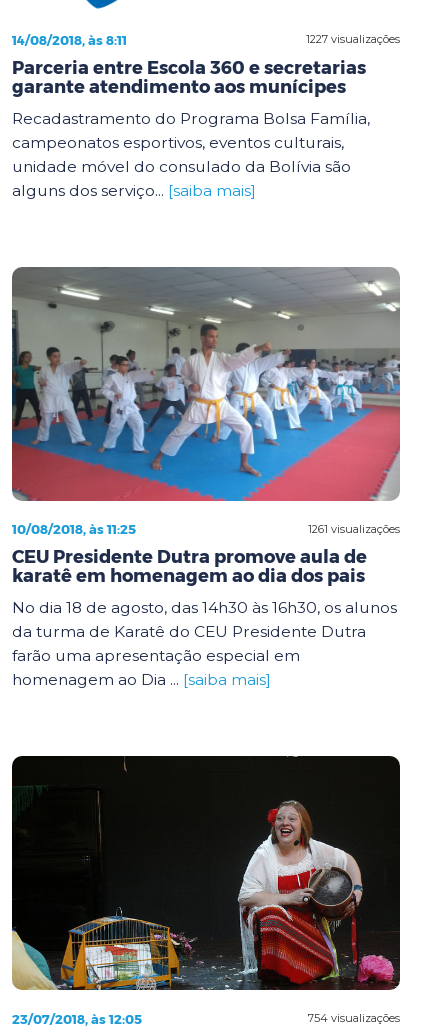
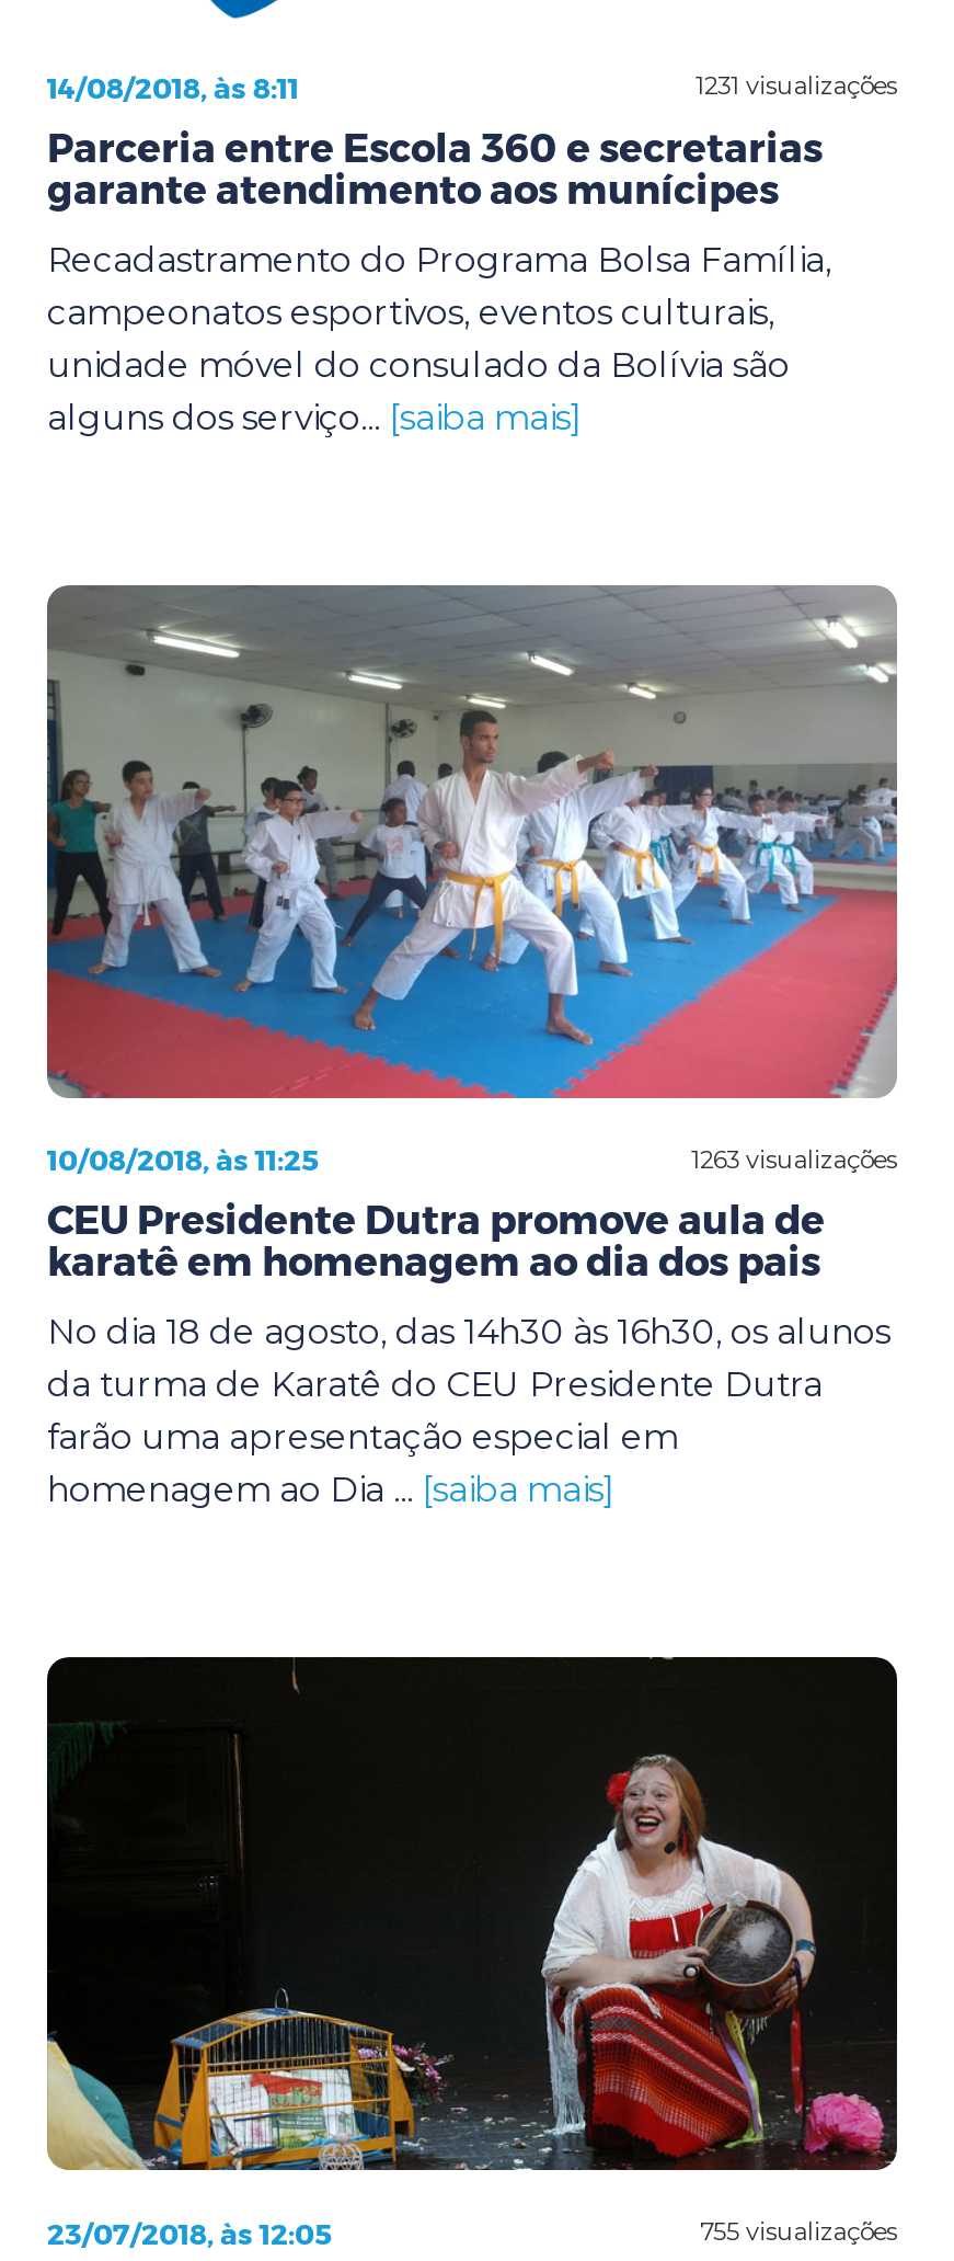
[306,32,400,46] 1227 visualizações -> [696,70,897,101] 1231 visualizações
[308,521,400,535] 1261 visualizações -> [691,1143,897,1174] 1263 visualizações
[308,1011,400,1025] 754 visualizações -> [700,2216,897,2247] 755 visualizações

